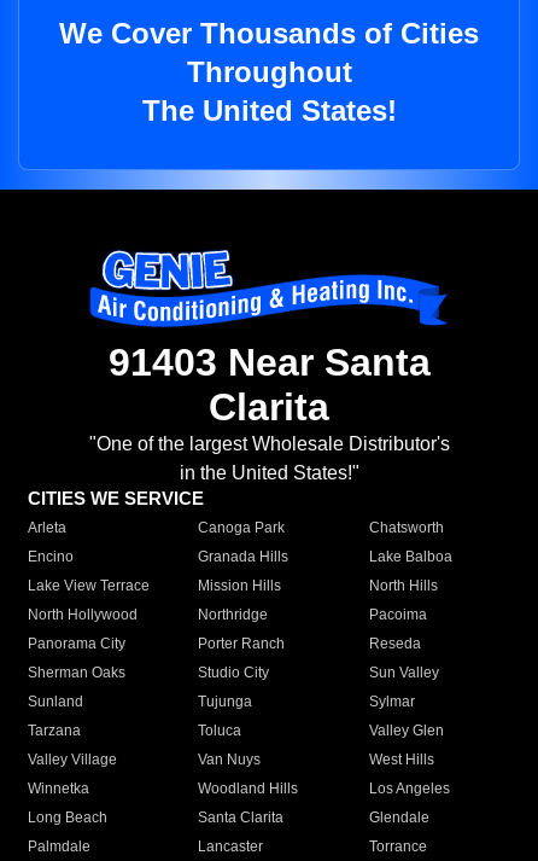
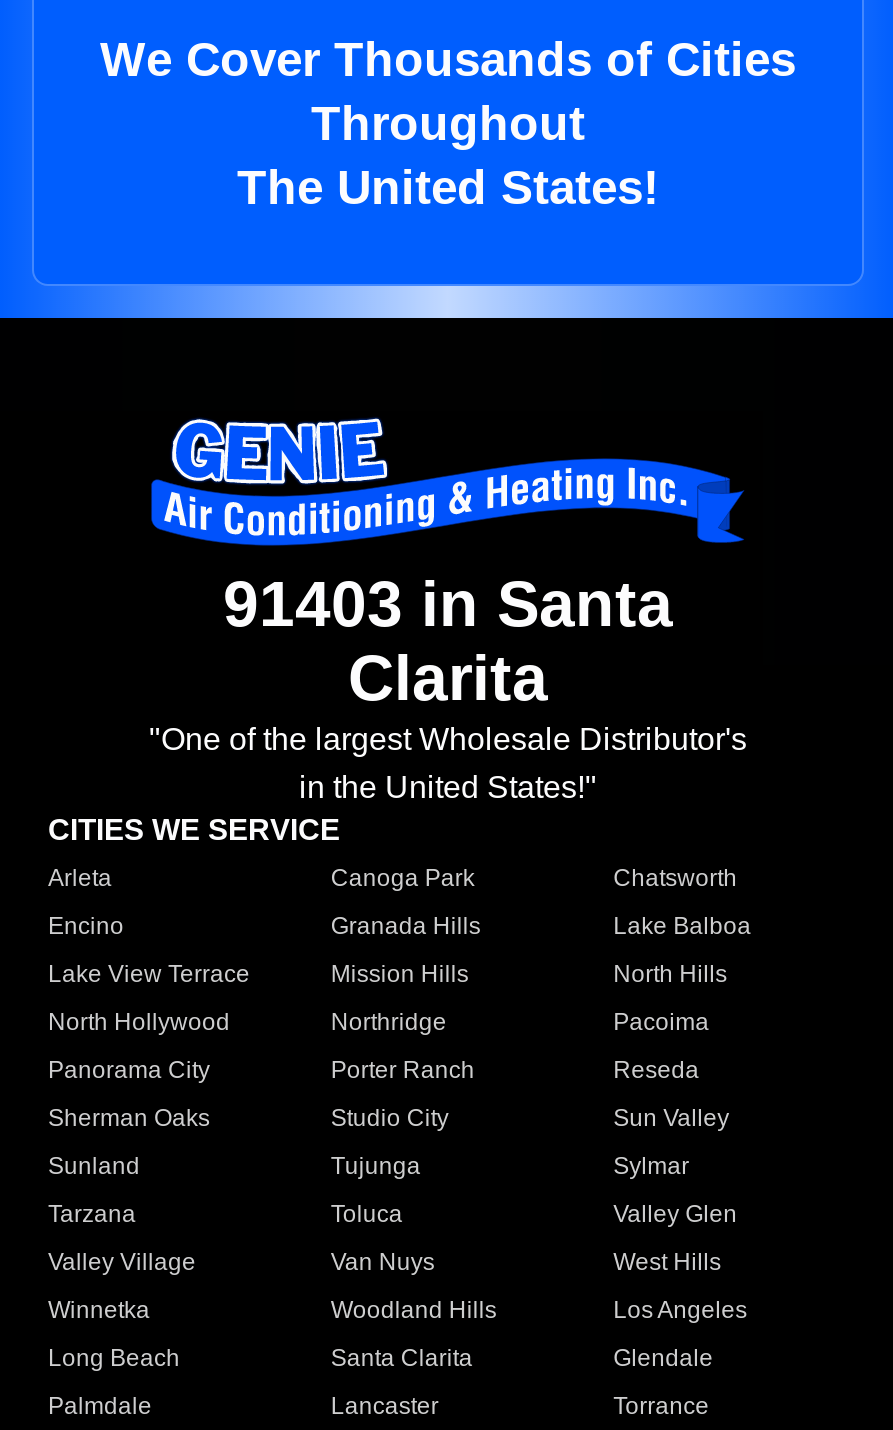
[108,341,430,384] 91403 Near Santa -> [223,569,673,641] 91403 in Santa

